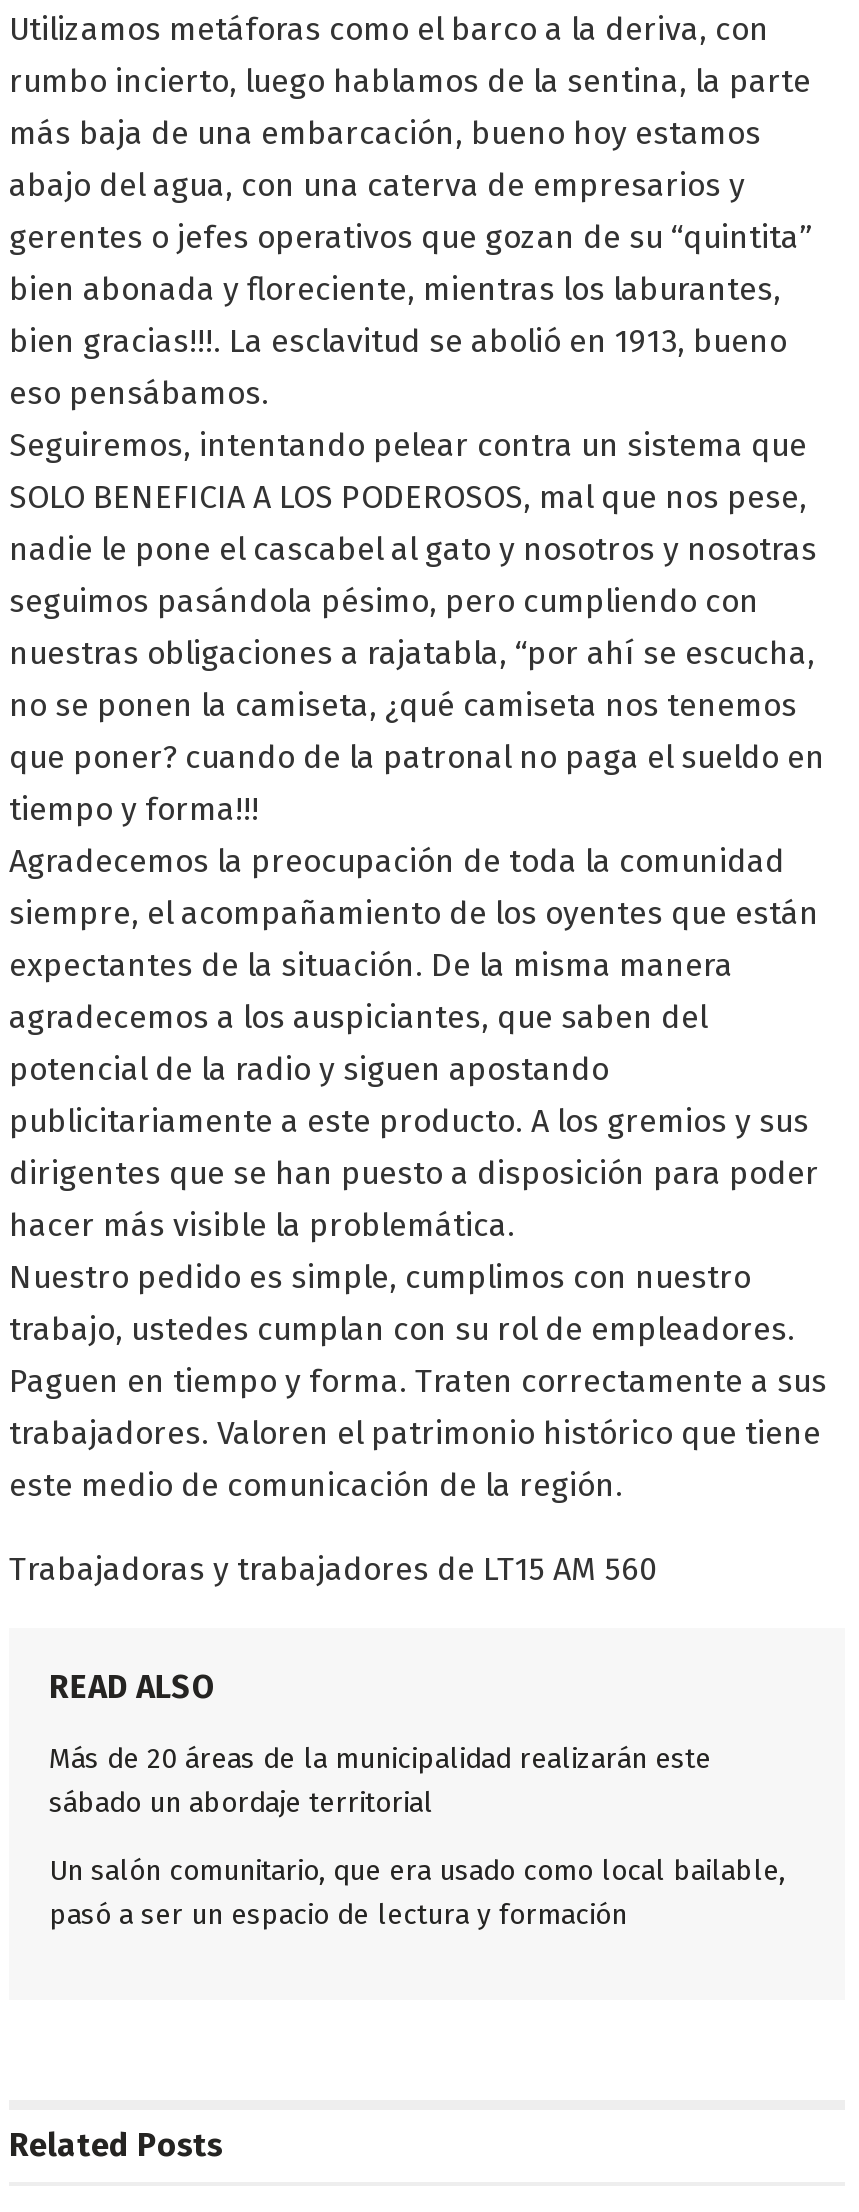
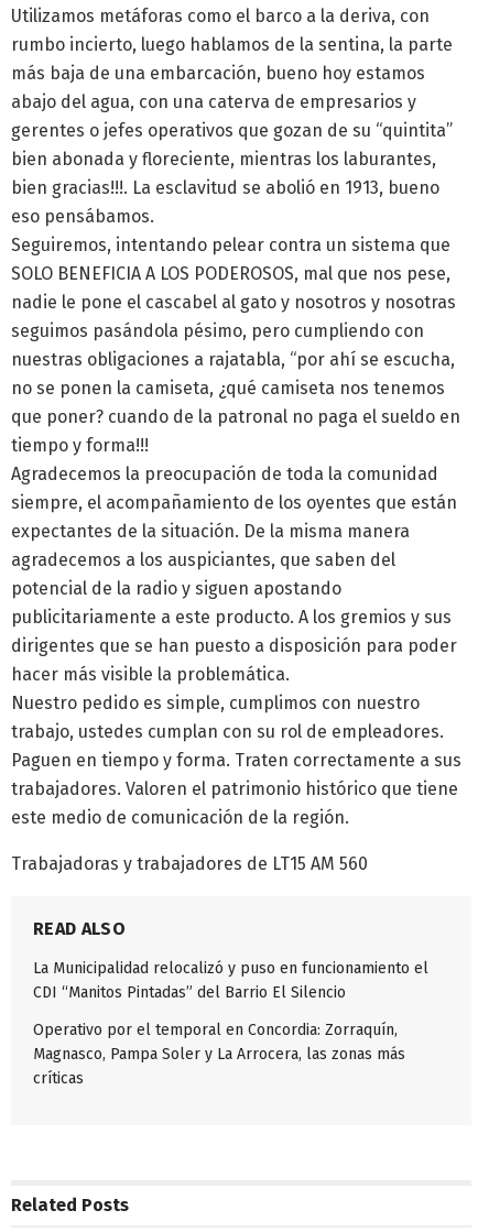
[49,1741,711,1819] Más de 20 áreas de la municipalidad realizarán este | sábado un abordaje territorial -> [33,958,428,1001] La Municipalidad relocalizó y puso en funcionamiento el | CDI “Manitos Pintadas” del Barrio El Silencio
[49,1853,785,1931] Un salón comunitario, que era usado como local bailable, | pasó a ser un espacio de lectura y formación -> [33,1020,405,1087] Operativo por el temporal en Concordia: Zorraquín, | Magnasco, Pampa Soler y La Arrocera, las zonas más | críticas

